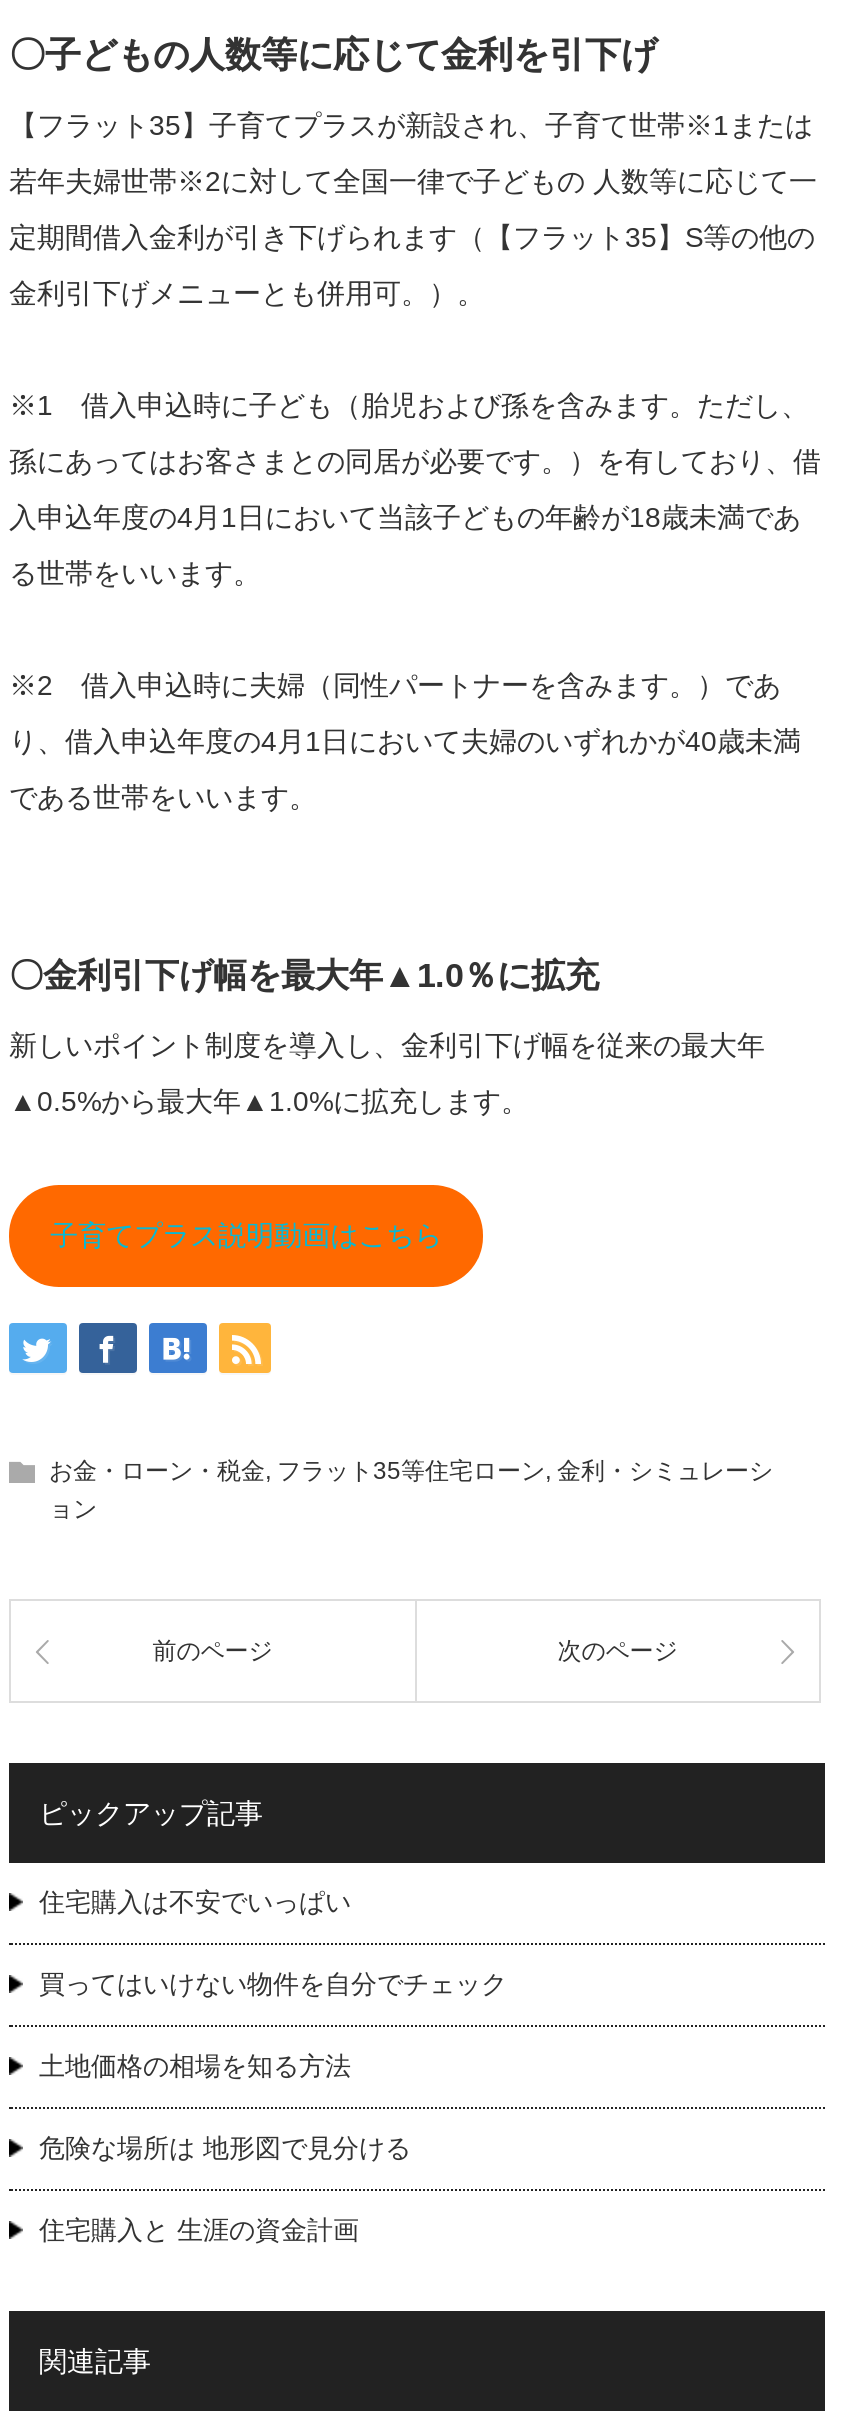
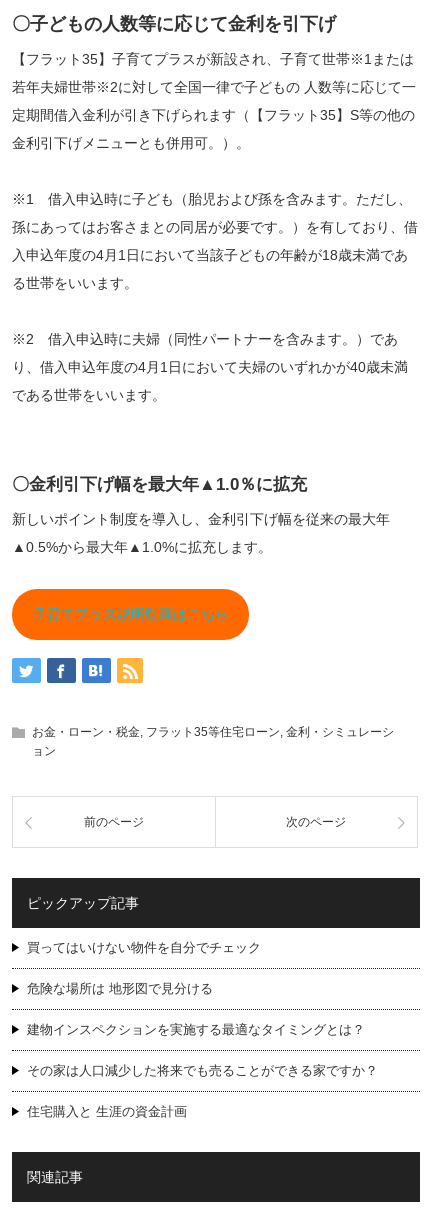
[39,1886,351,1916] 住宅購入は不安でいっぱい -> none
moved [39,1968,507,1998] -> [27,940,261,955]: 買ってはいけない物件を自分でチェック
[39,2050,351,2080] 土地価格の相場を知る方法 -> none
moved [39,2132,411,2162] -> [27,981,213,996]: 危険な場所は 地形図で見分ける
none -> [27,1022,378,1078] 建物インスペクションを実施する最適なタイミングとは？ | その家は人口減少した将来でも売ることができる家ですか？

